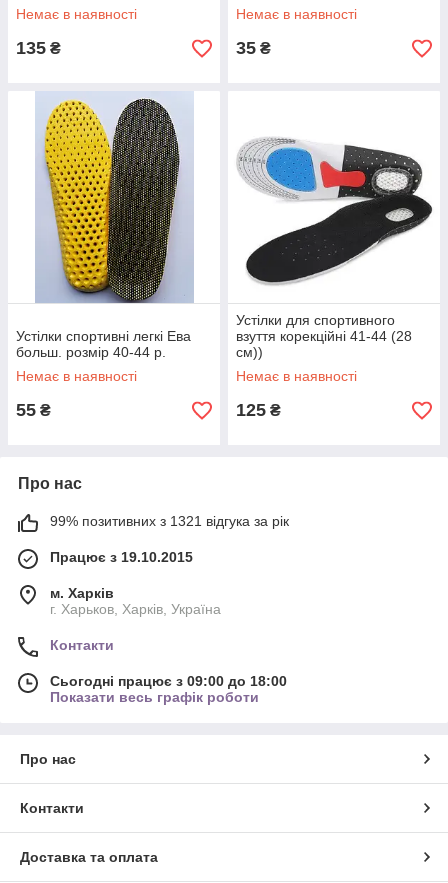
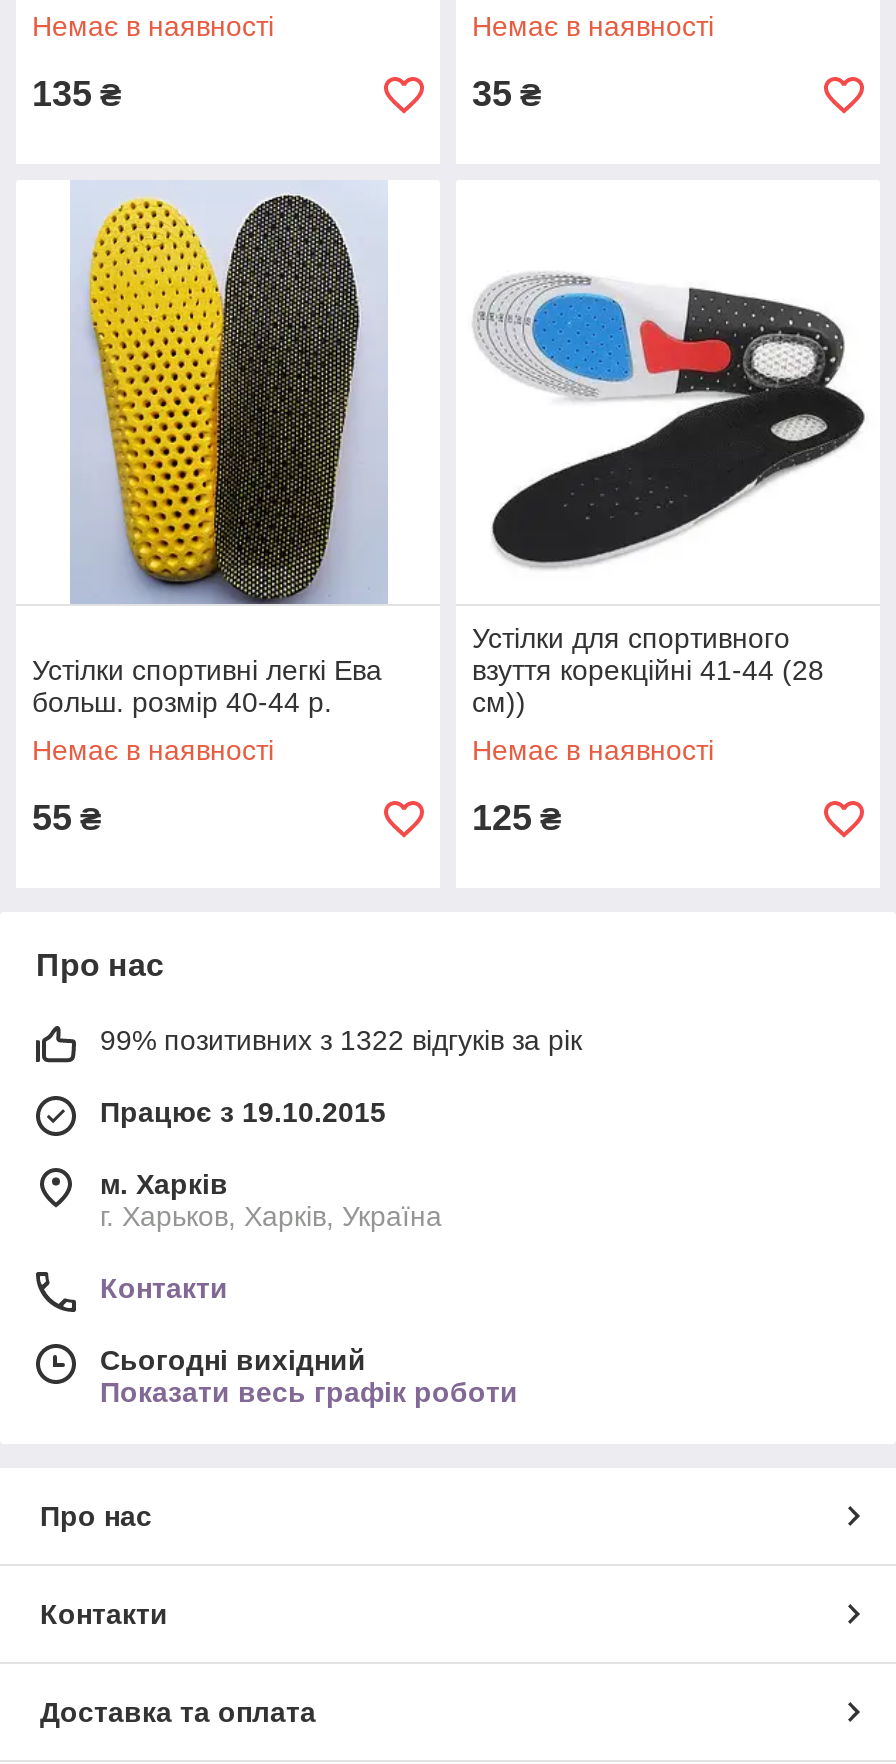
[50,513,289,529] 99% позитивних з 1321 відгука за рік -> [100,1024,582,1056] 99% позитивних з 1322 відгуків за рік
[50,673,287,689] Сьогодні працює з 09:00 до 18:00 -> [100,1344,366,1376] Сьогодні вихідний

